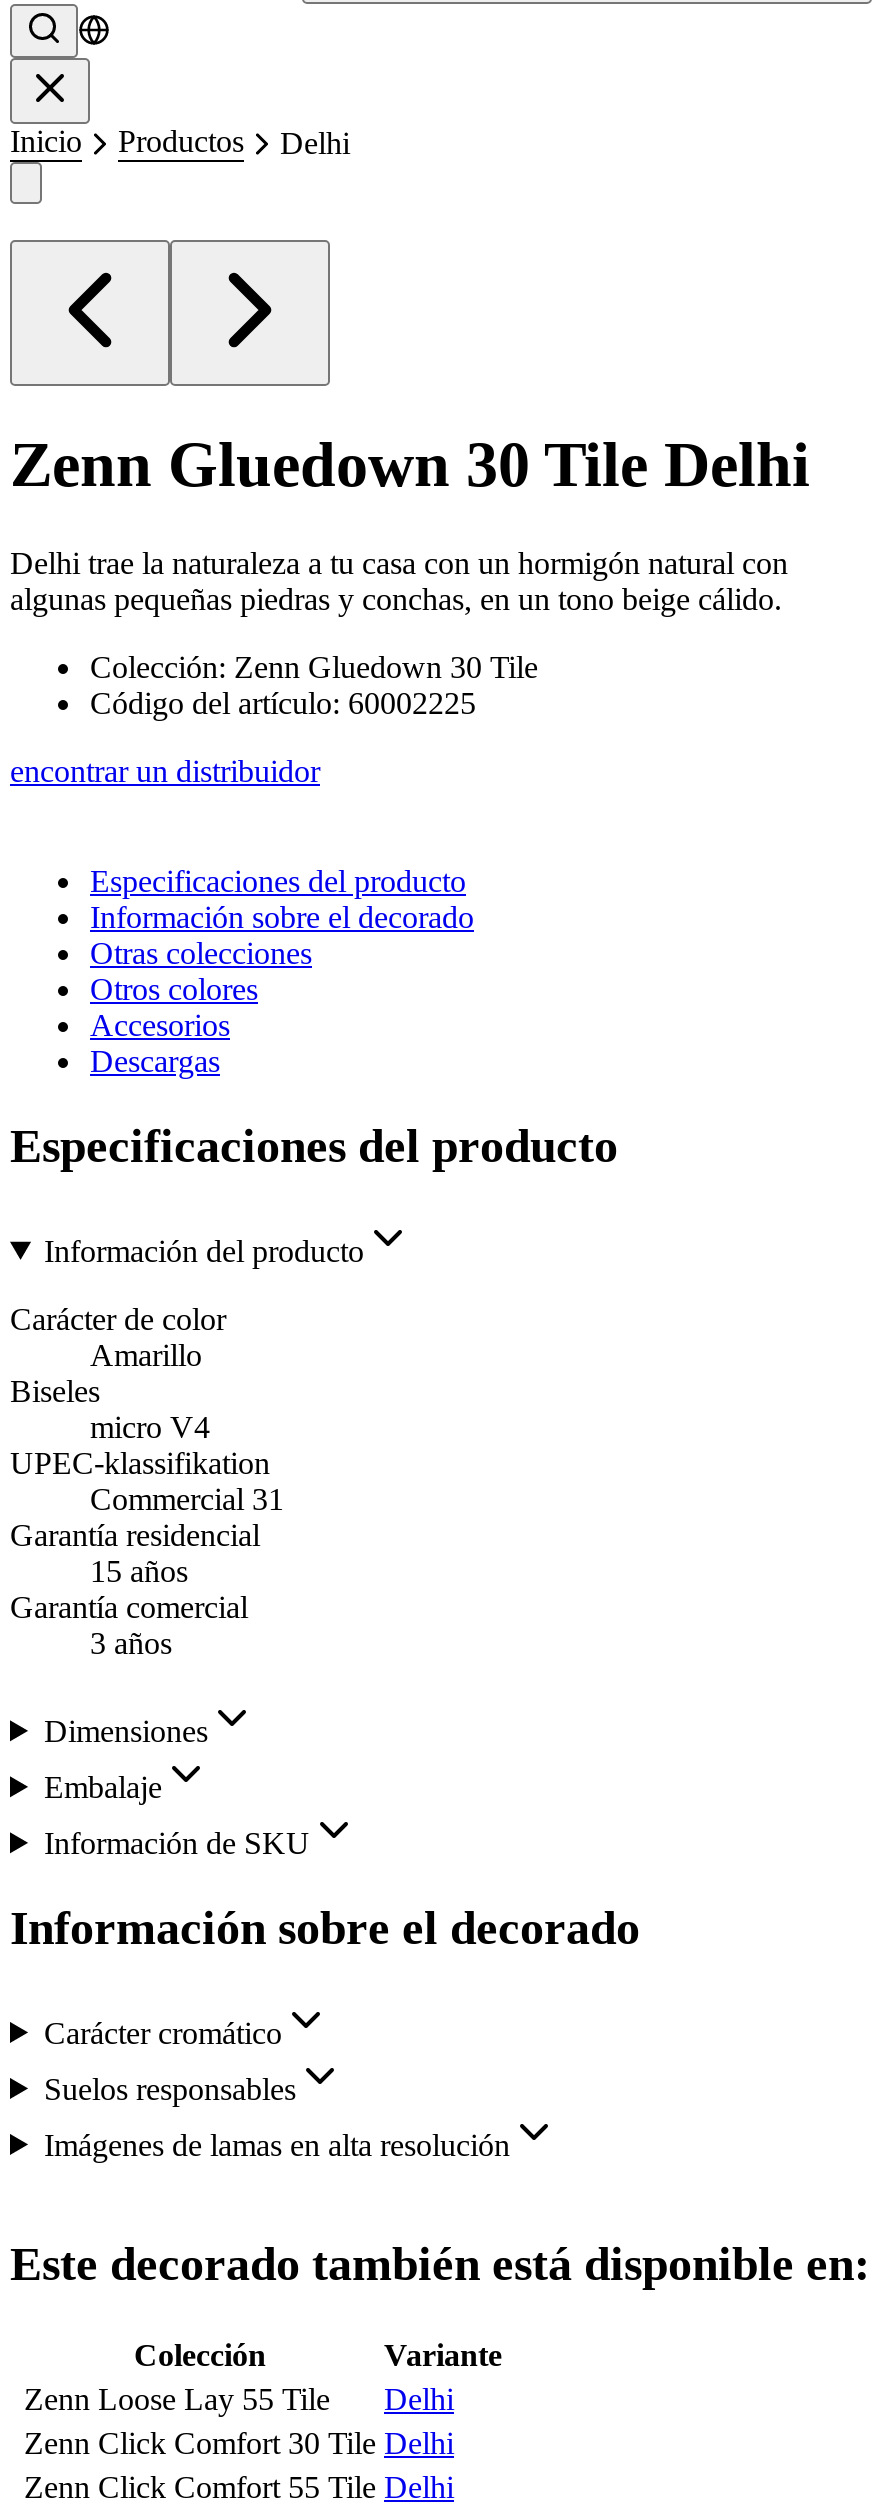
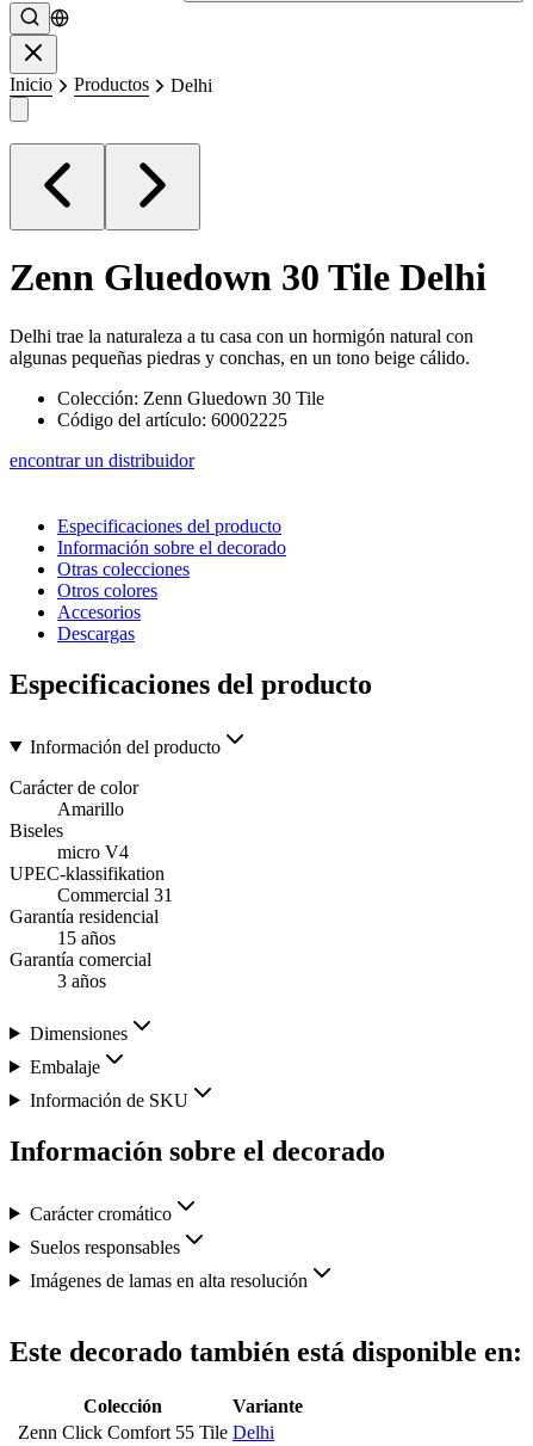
[24,2383,454,2461] Zenn Loose Lay 55 Tile | Delhi | Zenn Click Comfort 30 Tile Delhi -> none

